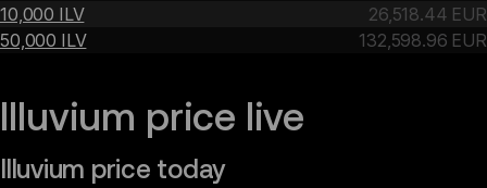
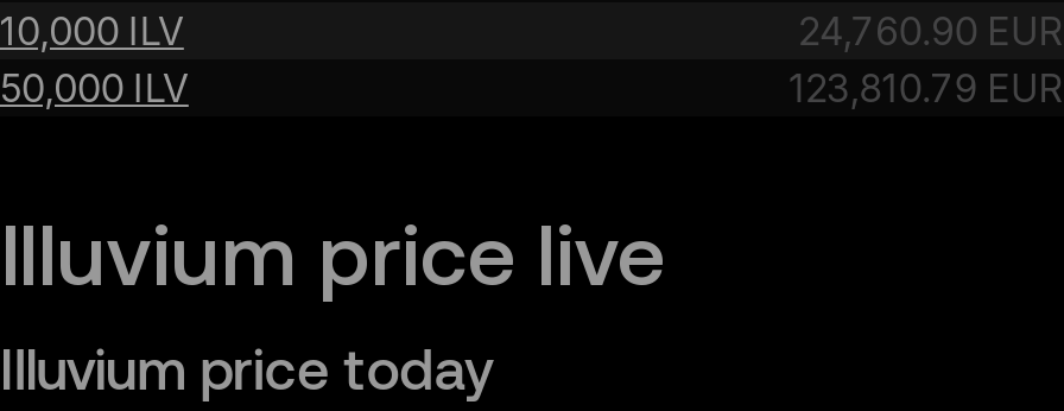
[369,3,487,25] 26,518.44 EUR -> [798,7,1064,55] 24,760.90 EUR
[359,29,487,51] 132,598.96 EUR -> [789,64,1064,112] 123,810.79 EUR

